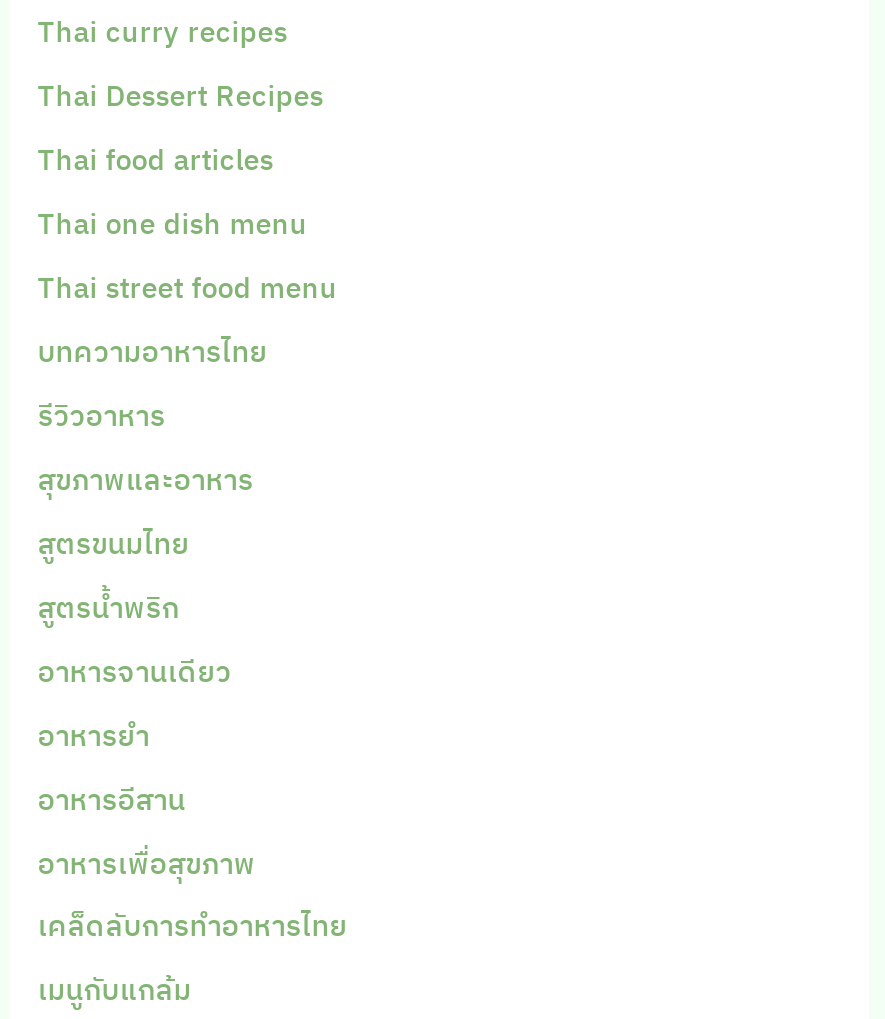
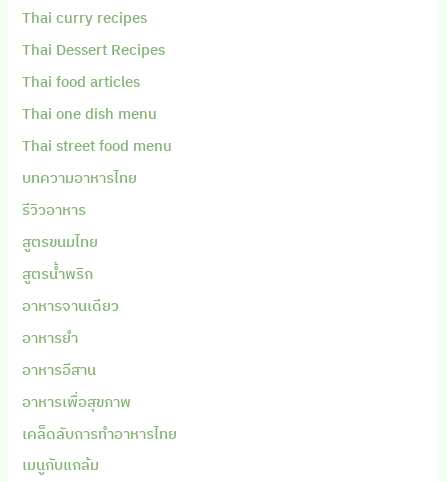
[37,460,253,498] สุขภาพและอาหาร -> none

